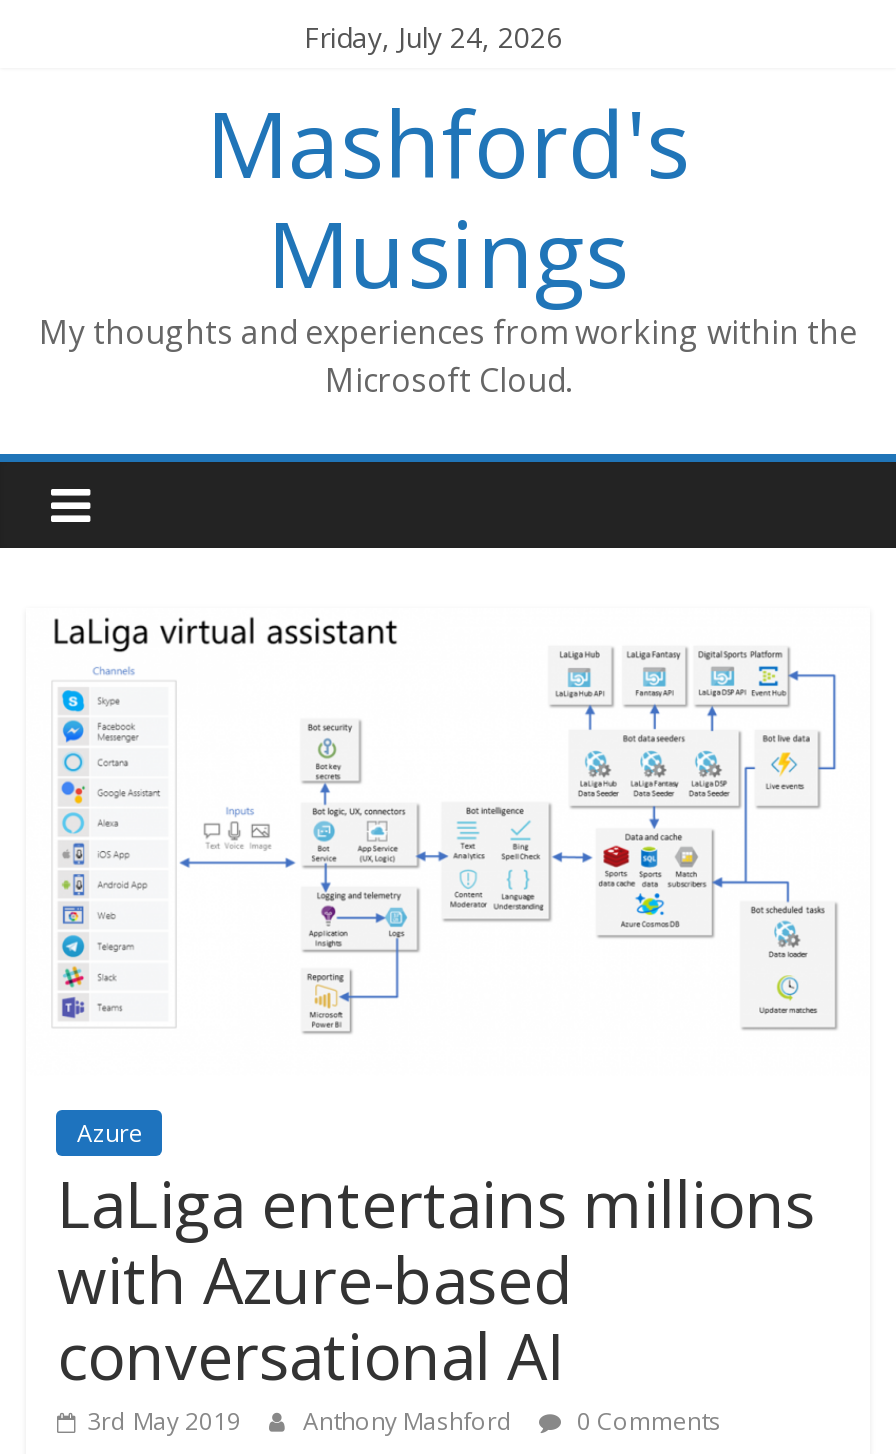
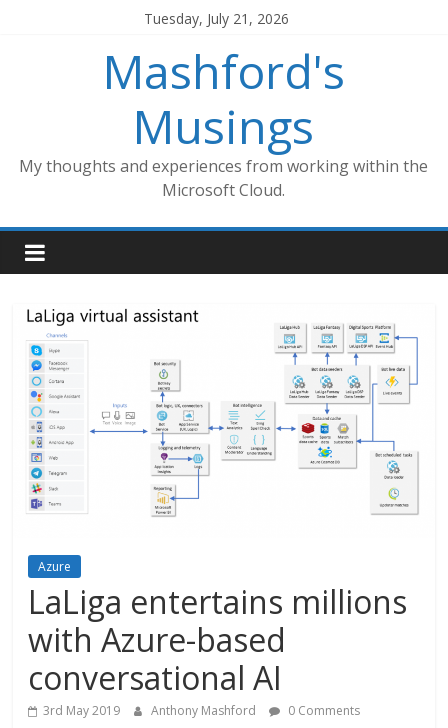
[304,18,562,56] Friday, July 24, 2026 -> [144,9,289,28] Tuesday, July 21, 2026

